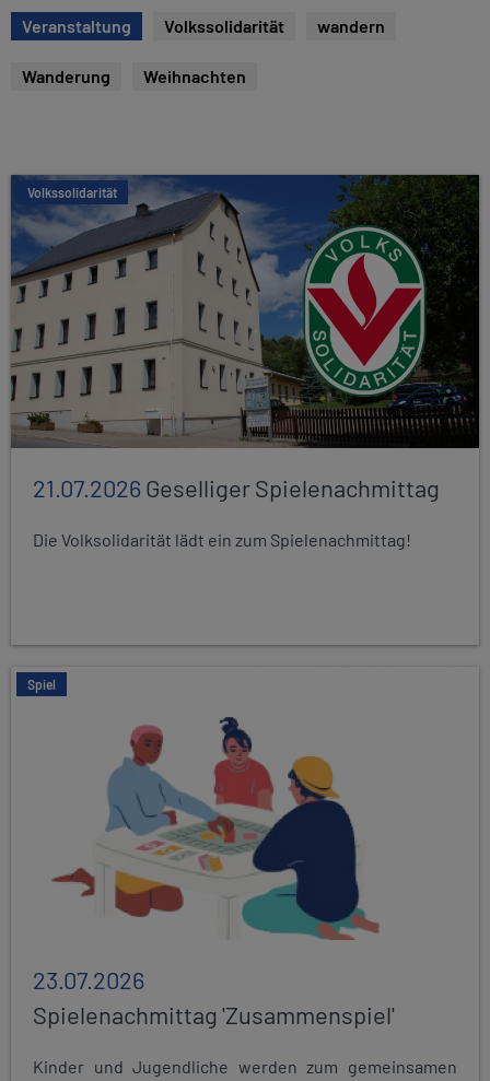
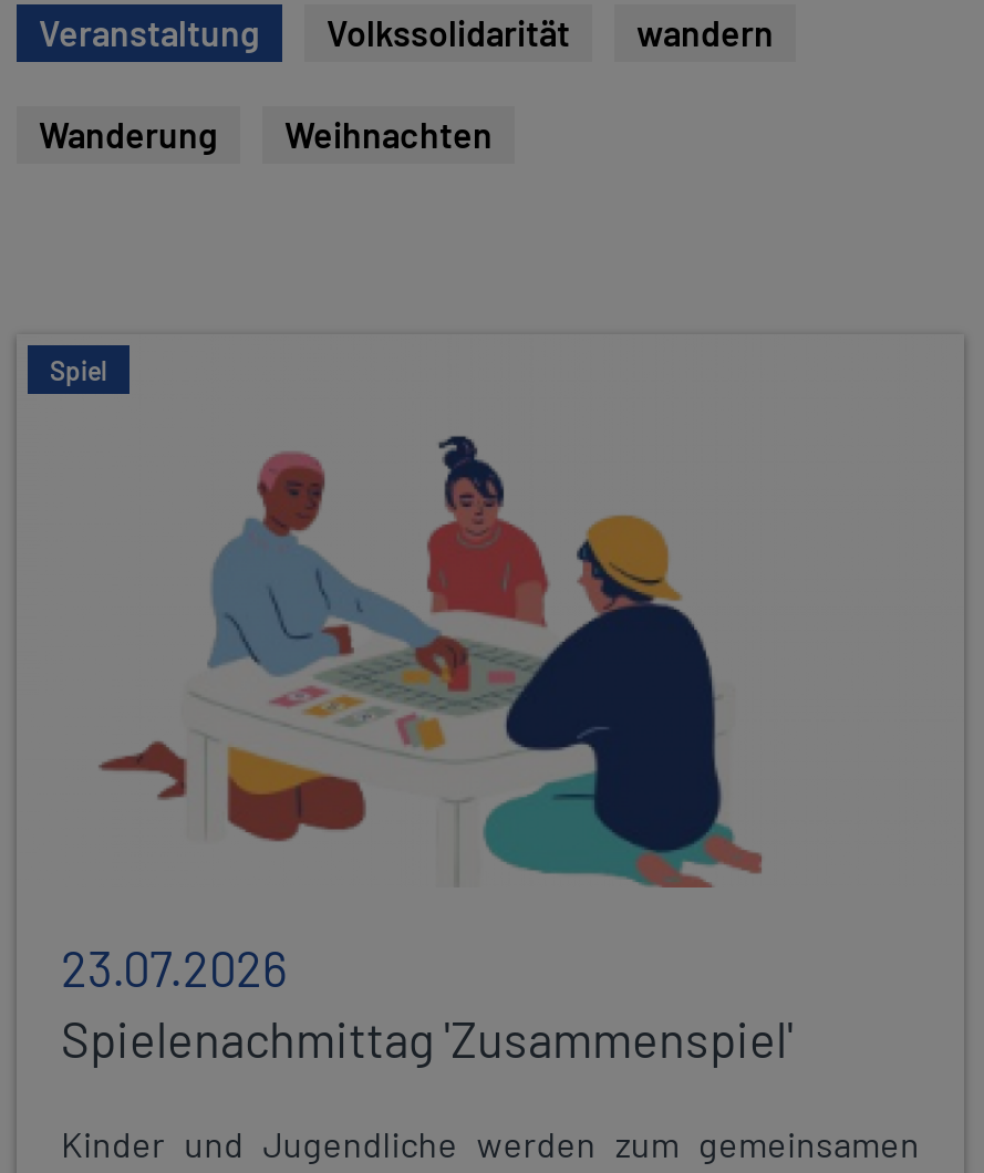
[10,174,480,449] [image] | Volkssolidarität -> none
[33,473,440,550] 21.07.2026 Geselliger Spielenachmittag | Die Volksolidarität lädt ein zum Spielenachmittag! -> none

